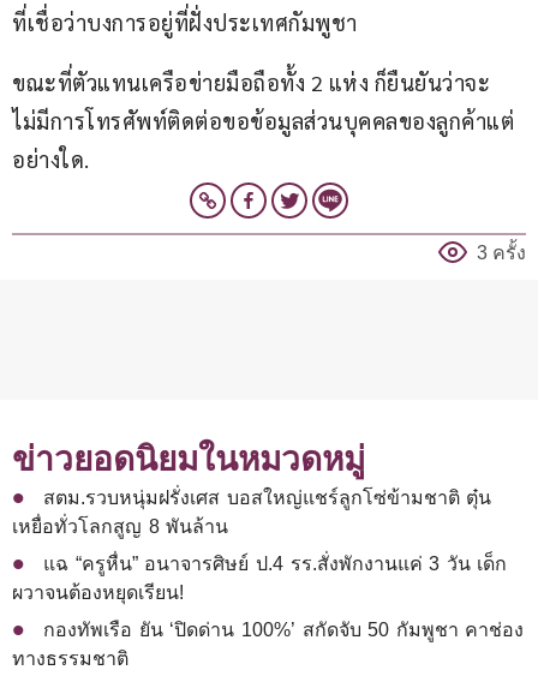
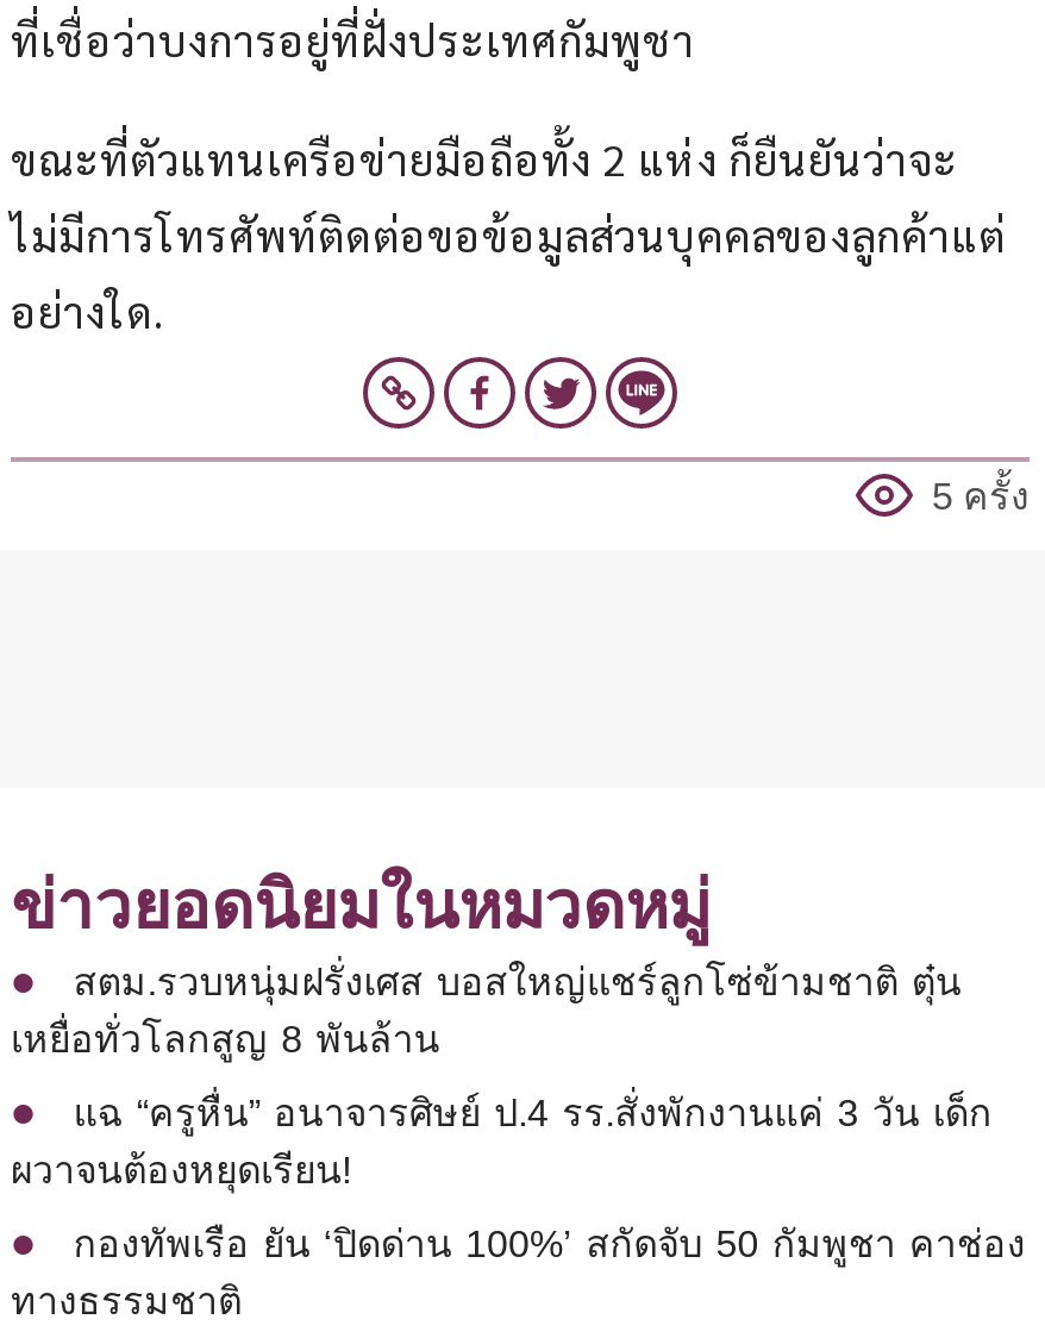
[477,242,526,263] 3 ครั้ง -> [932,475,1030,516] 5 ครั้ง

